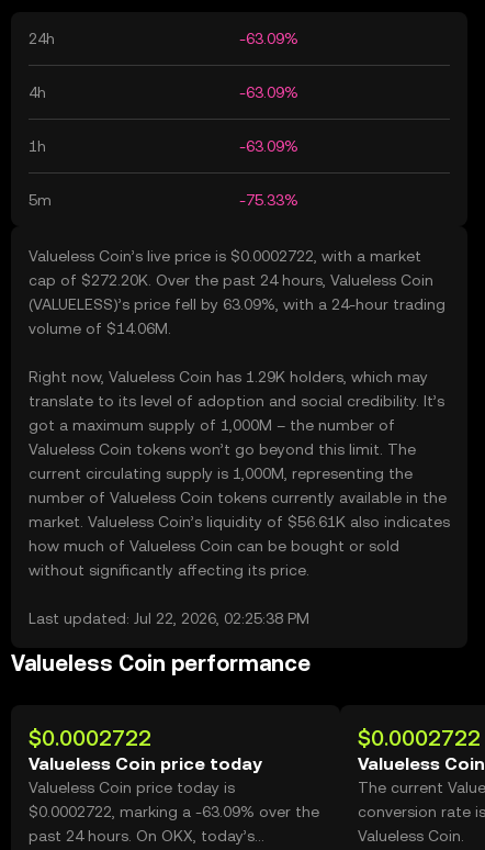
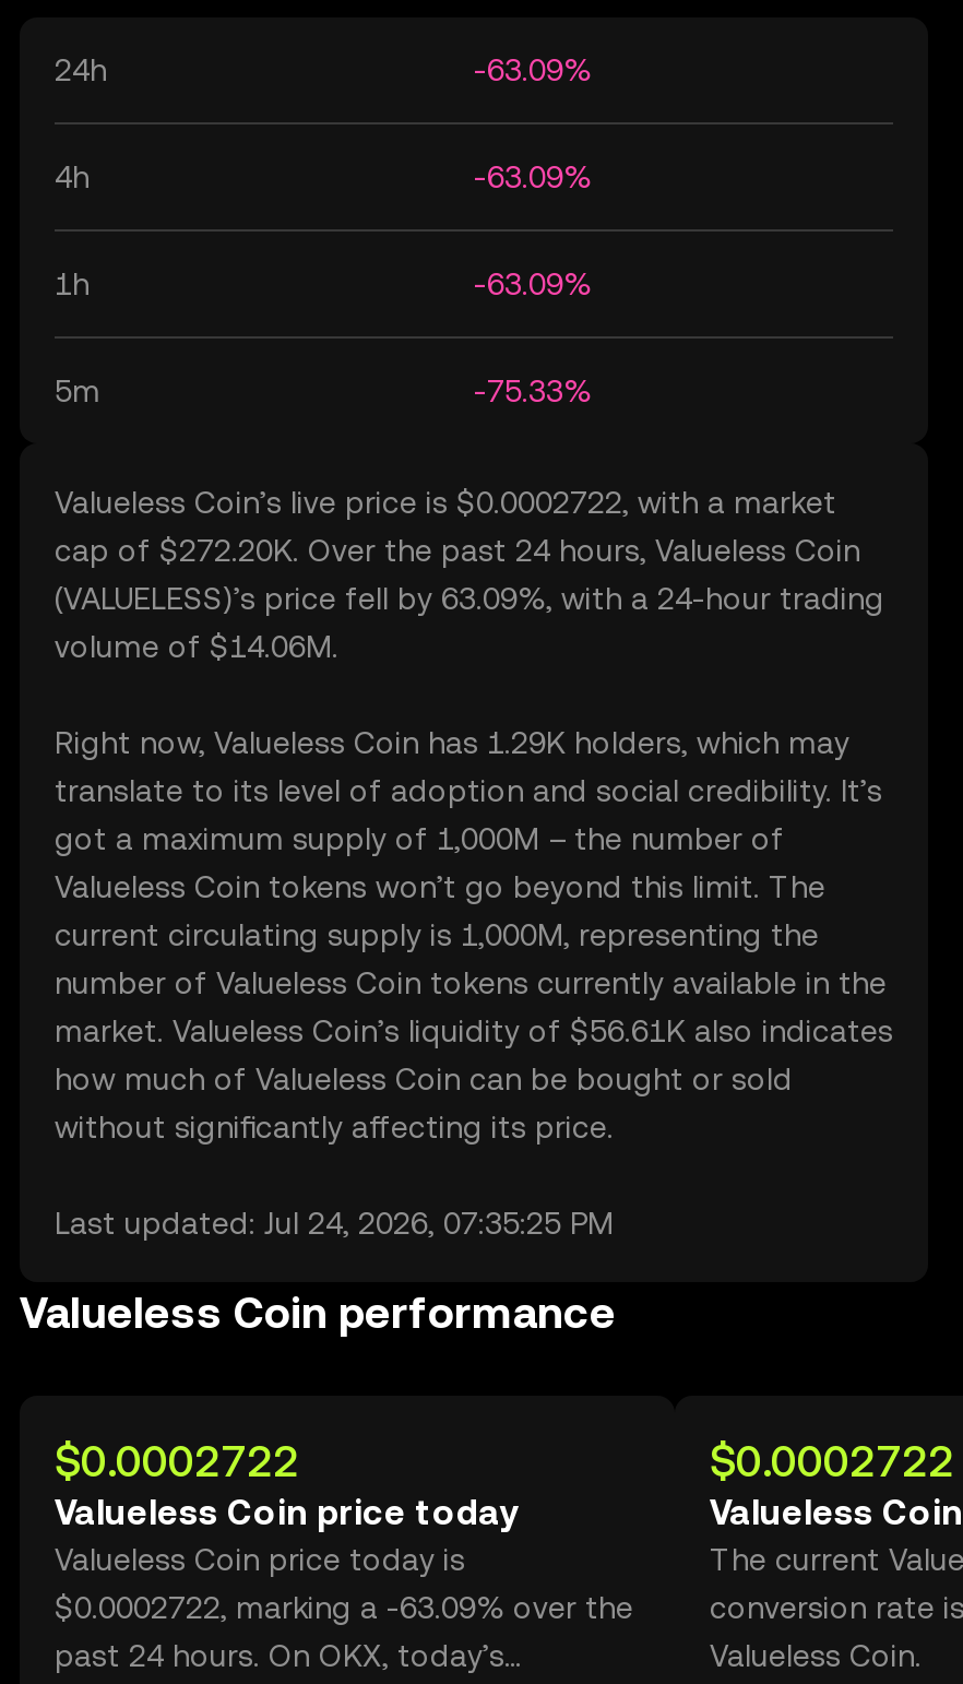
[29,609,309,627] Last updated: Jul 22, 2026, 02:25:38 PM -> [55,1206,614,1241] Last updated: Jul 24, 2026, 07:35:25 PM

